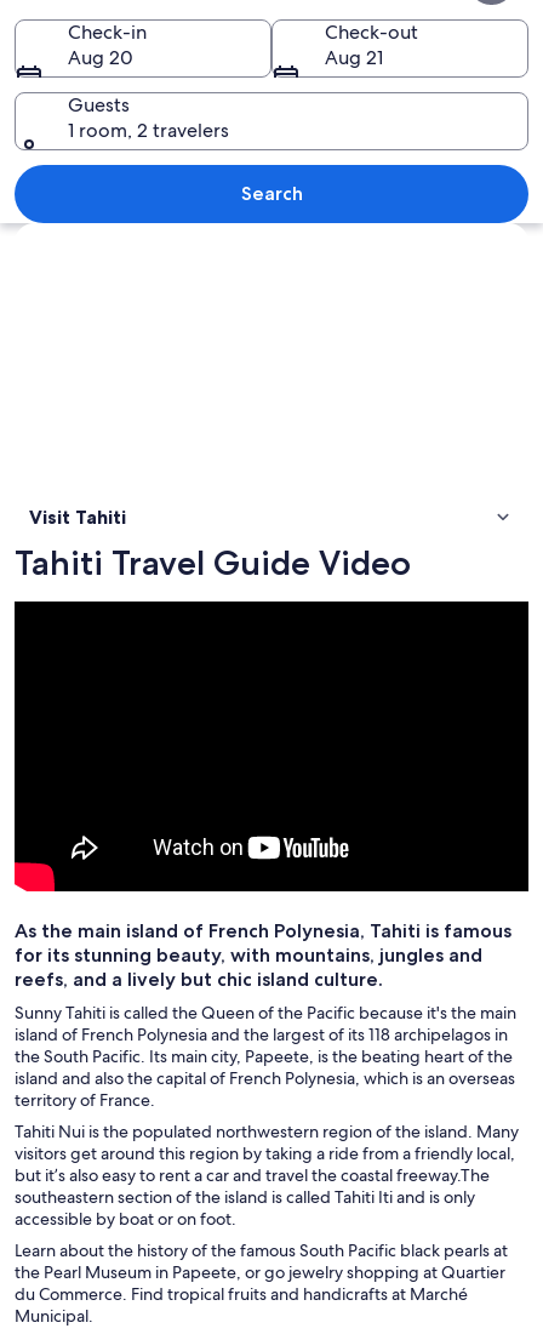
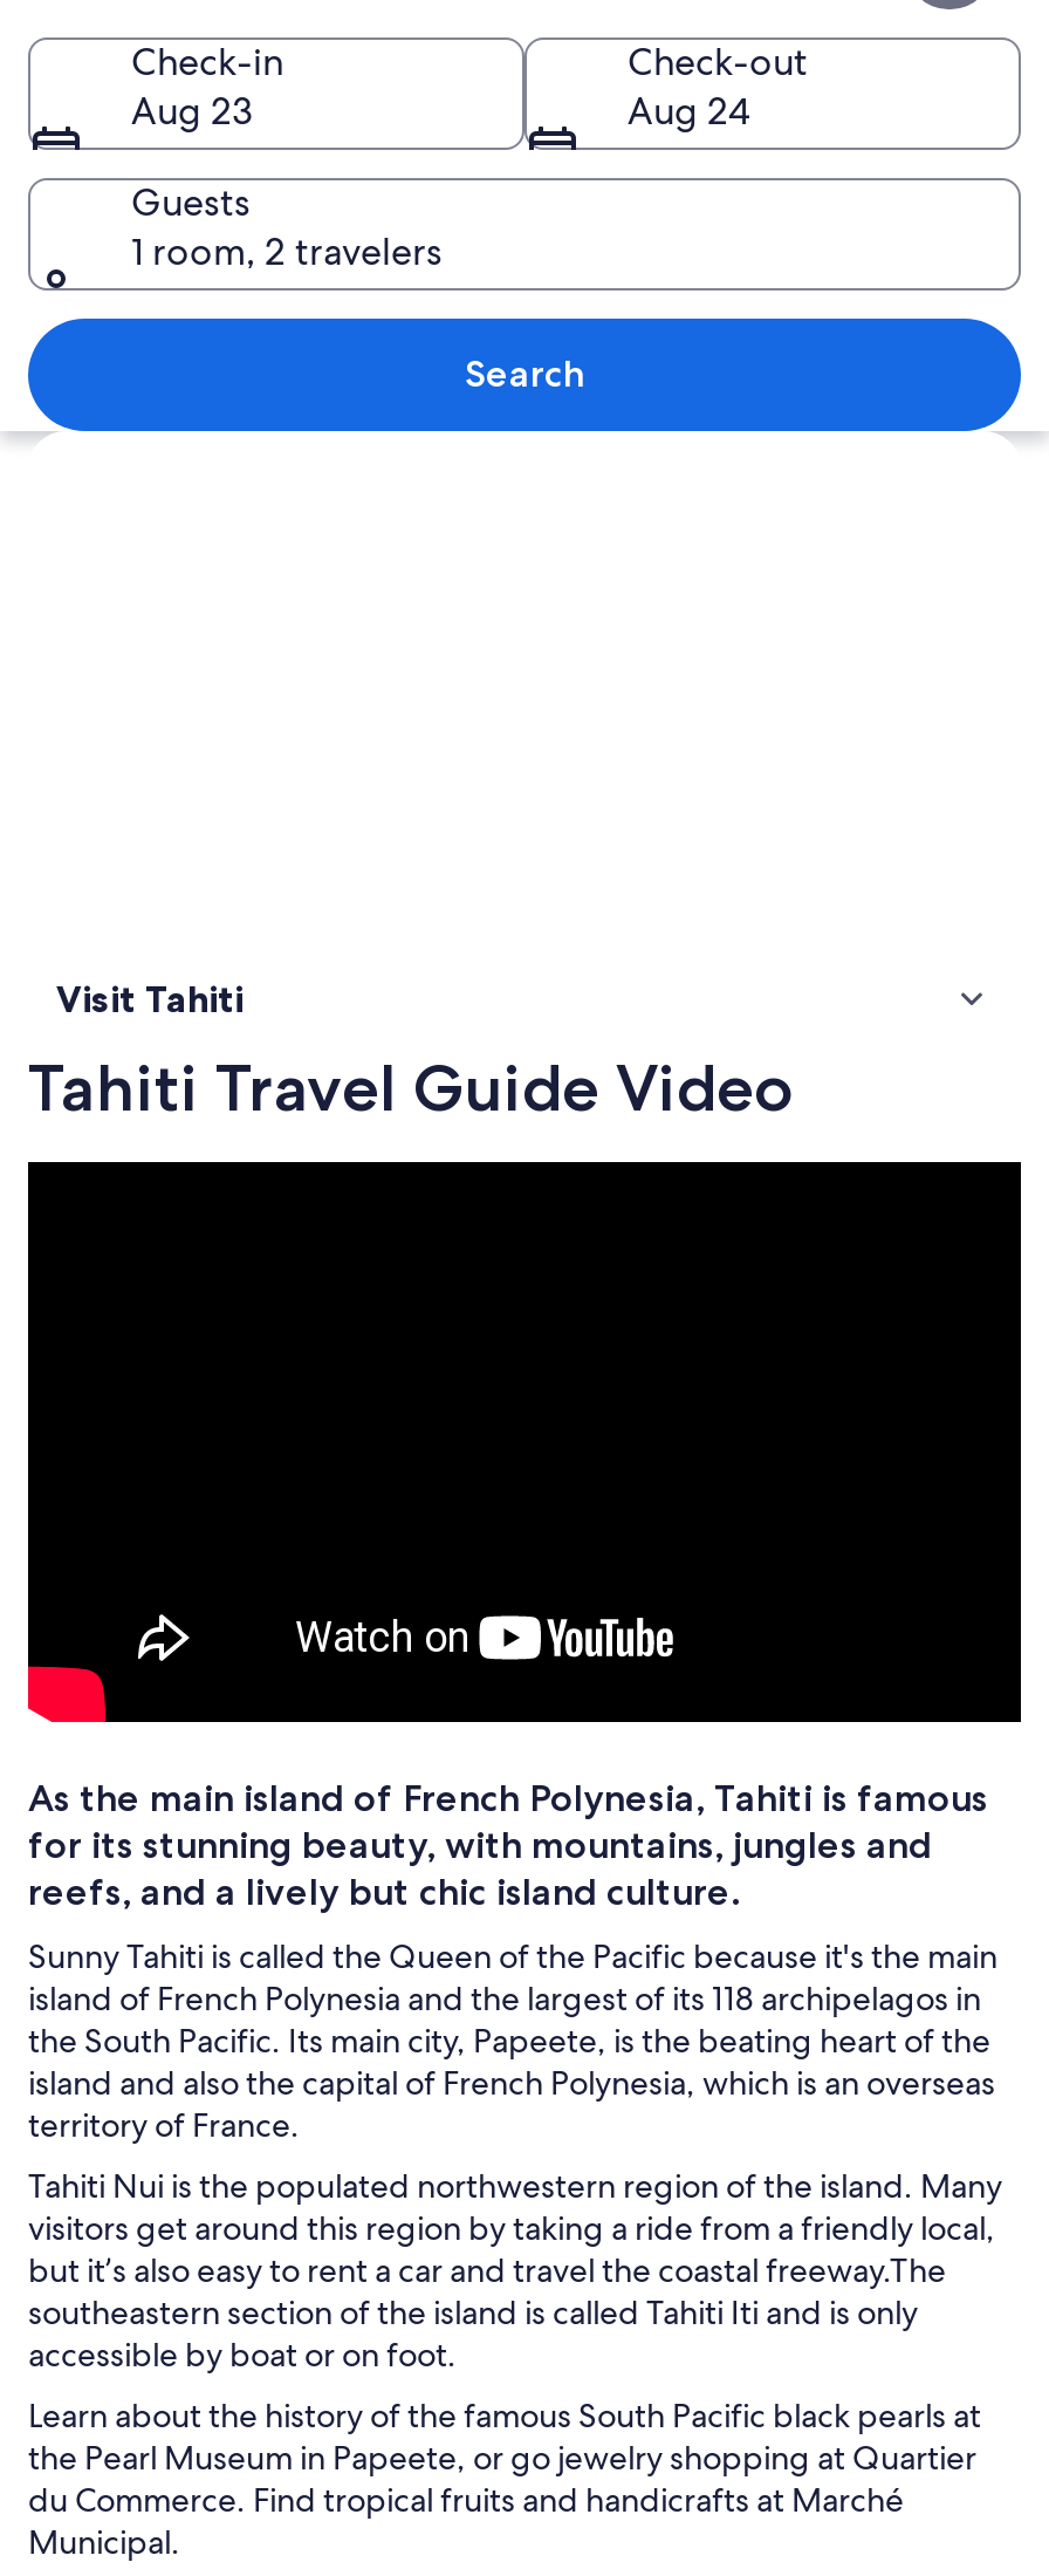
[68,44,133,70] Aug 20 -> [131,86,253,135] Aug 23
[325,44,383,70] Aug 21 -> [628,86,749,135] Aug 24

